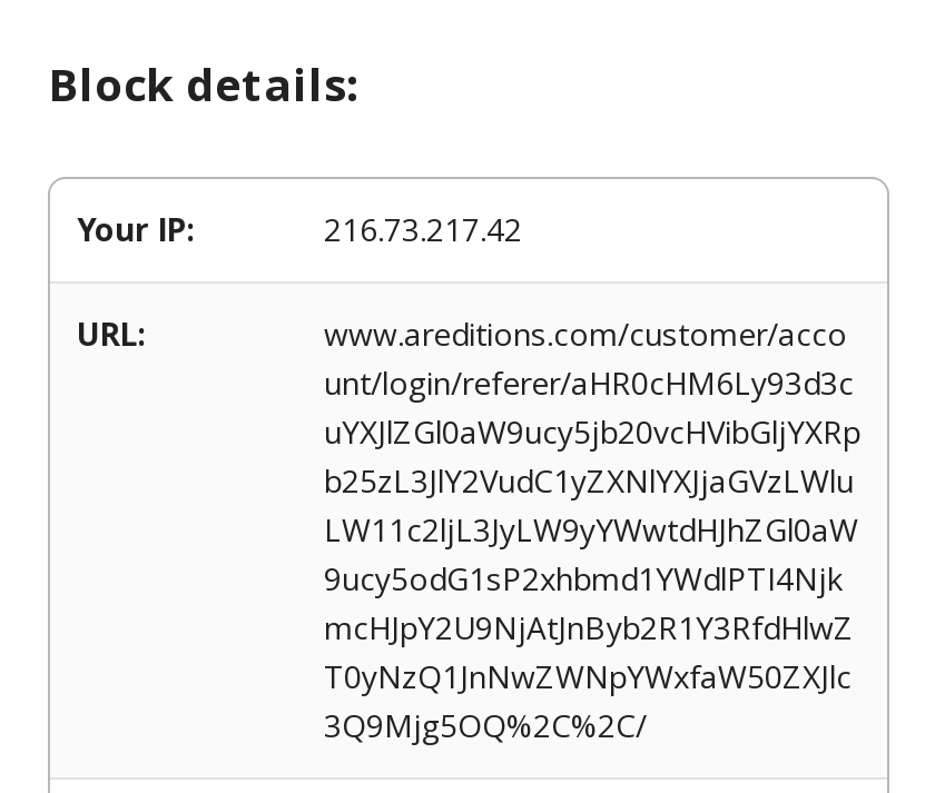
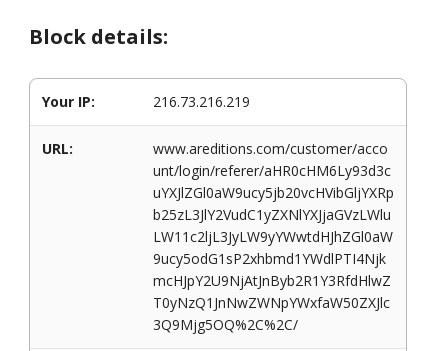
[324,208,522,250] 216.73.217.42 -> [153,92,250,111] 216.73.216.219

